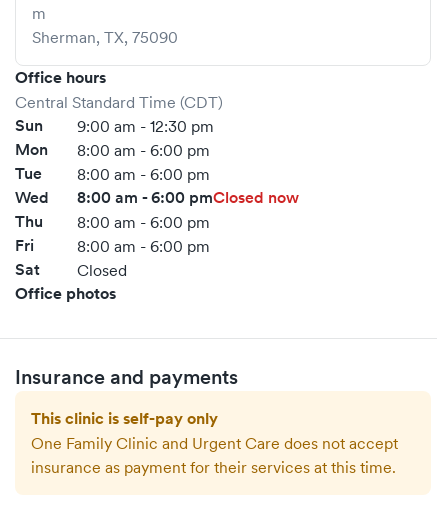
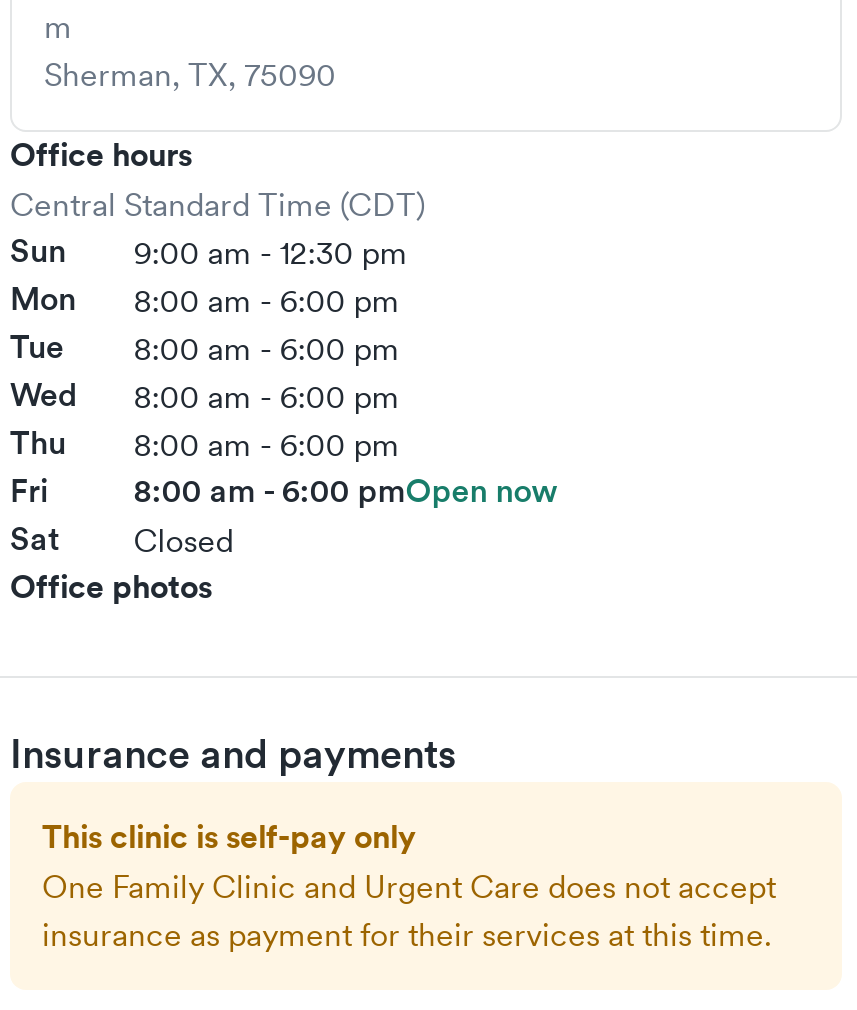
[77,187,299,208] 8:00 am - 6:00 pmClosed now -> [133,376,399,416] 8:00 am - 6:00 pm
[77,236,210,256] 8:00 am - 6:00 pm -> [133,470,557,512] 8:00 am - 6:00 pmOpen now

